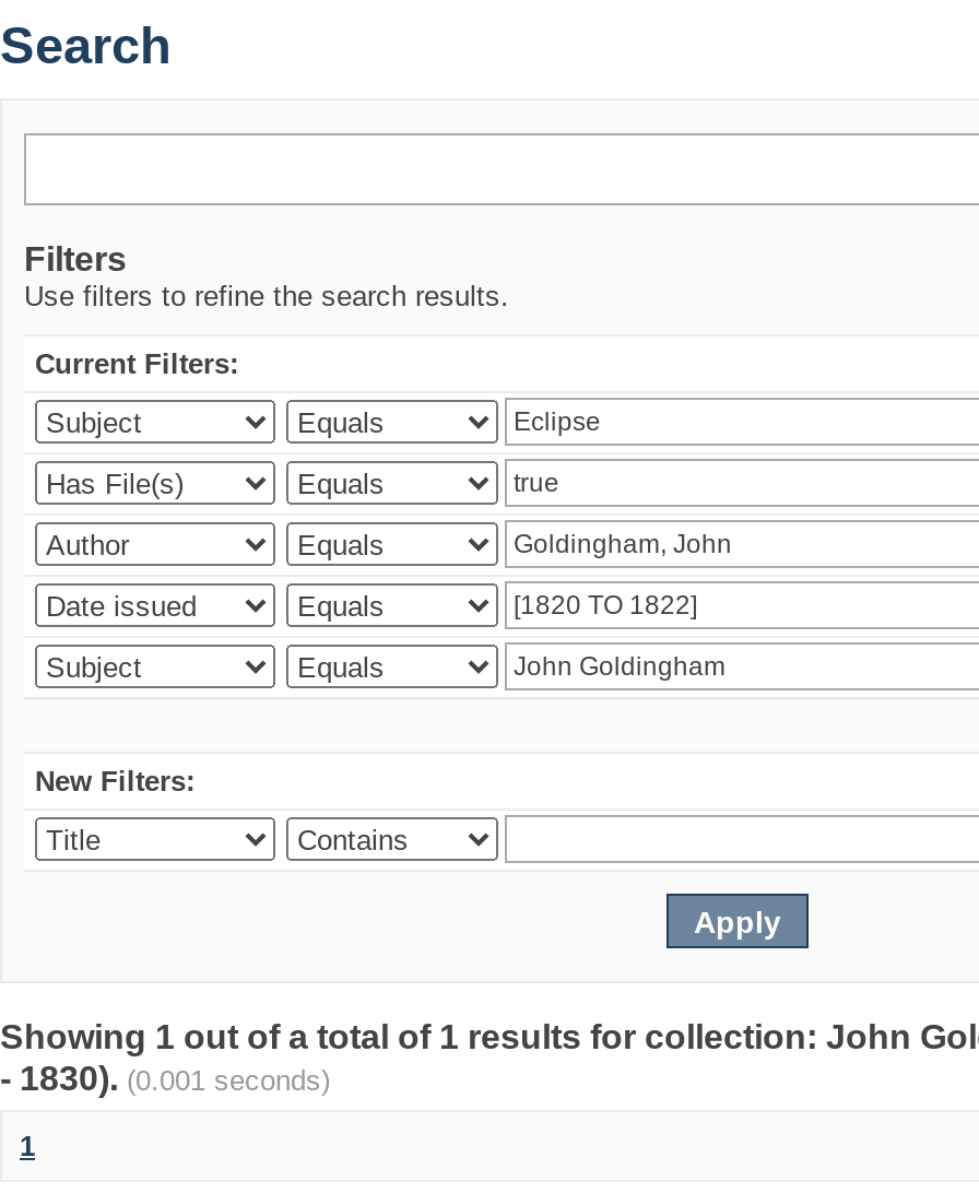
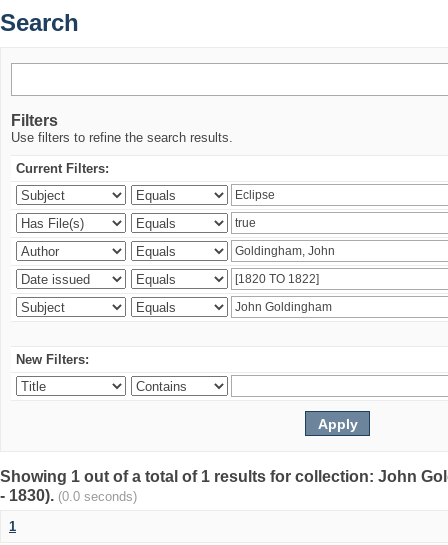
[0,1060,330,1097] - 1830). (0.001 seconds) -> [0,487,137,504] - 1830). (0.0 seconds)

